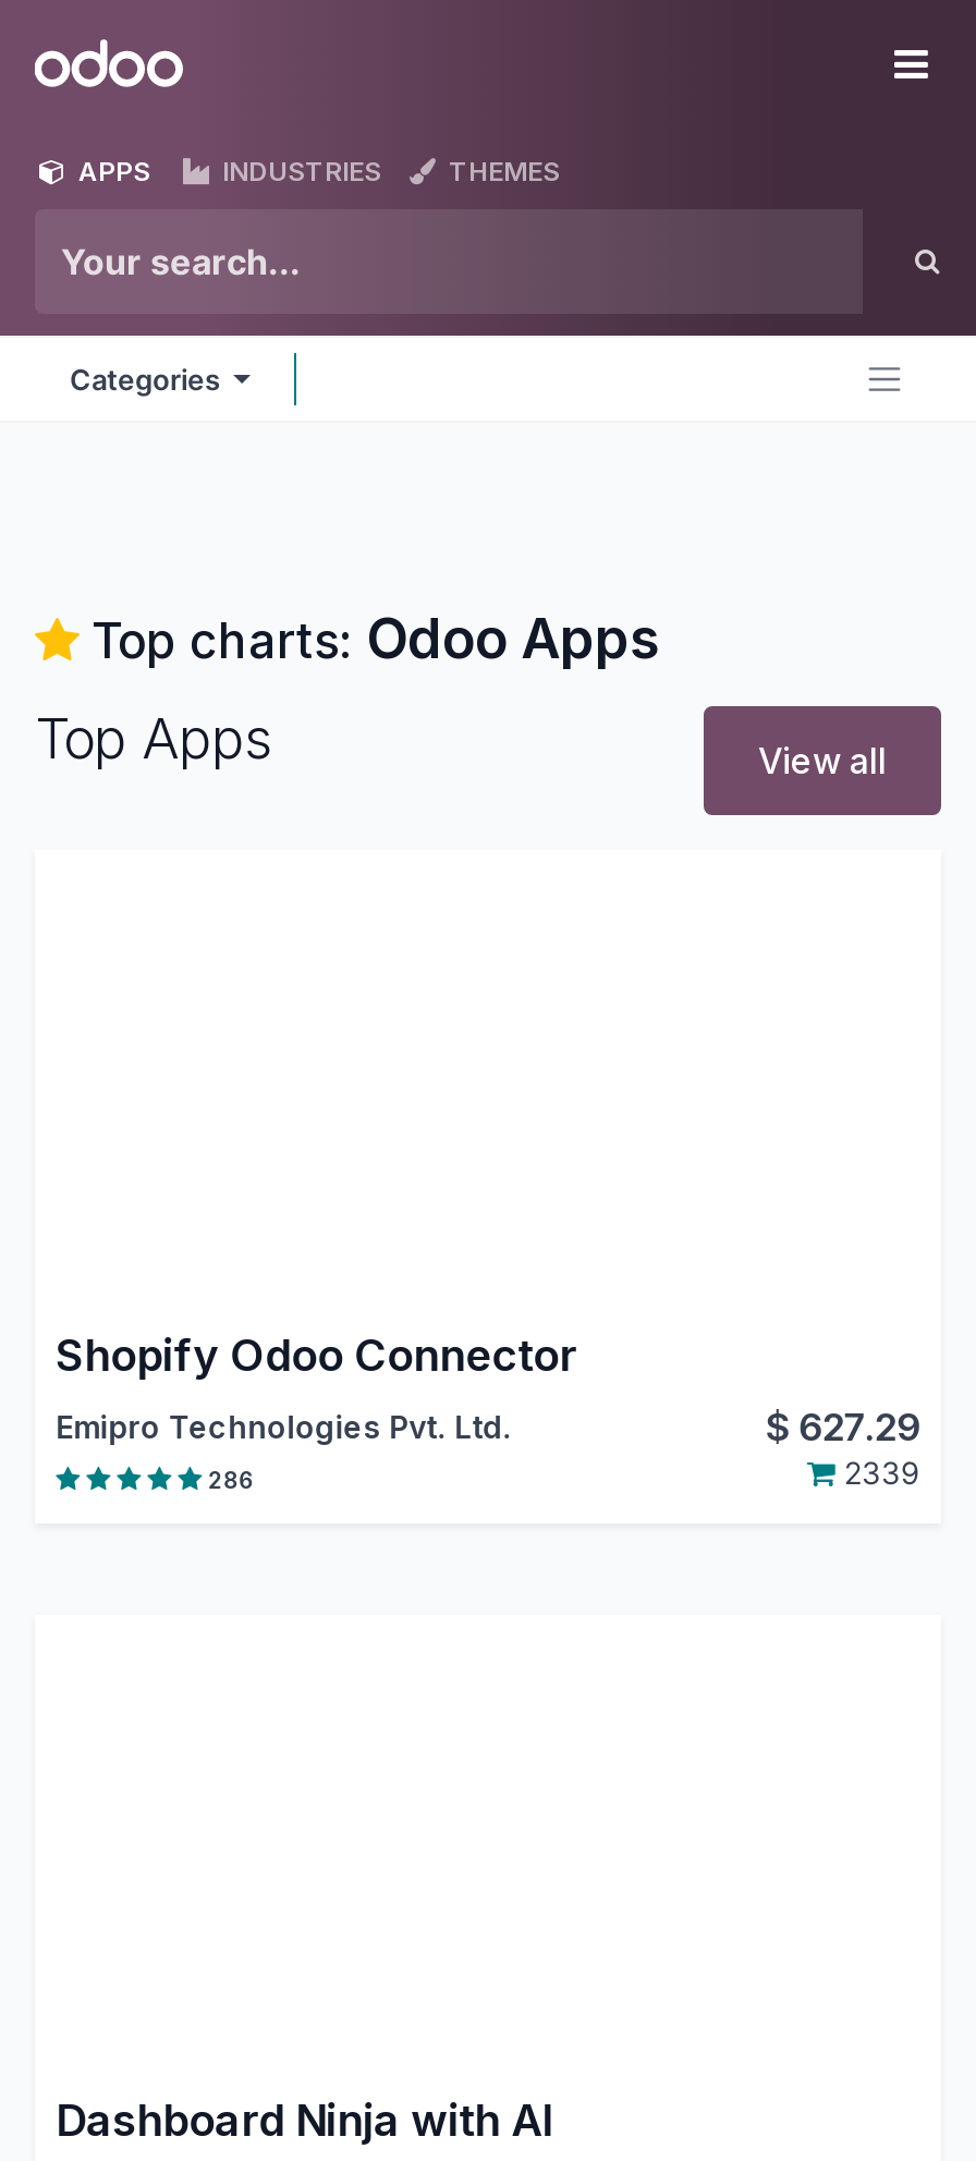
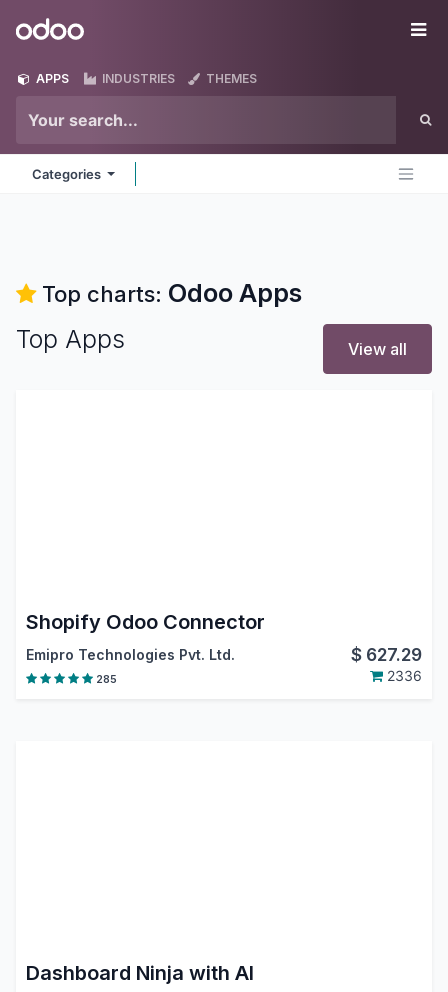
[835,1455,920,1492] 2339 -> [383,667,422,684] 2336
[208,1468,254,1496] 286 -> [96,673,117,686] 285

